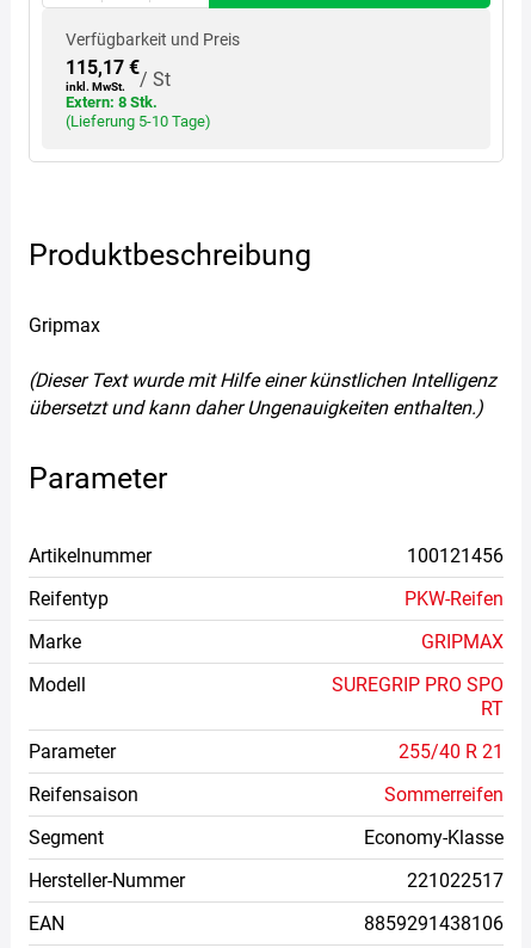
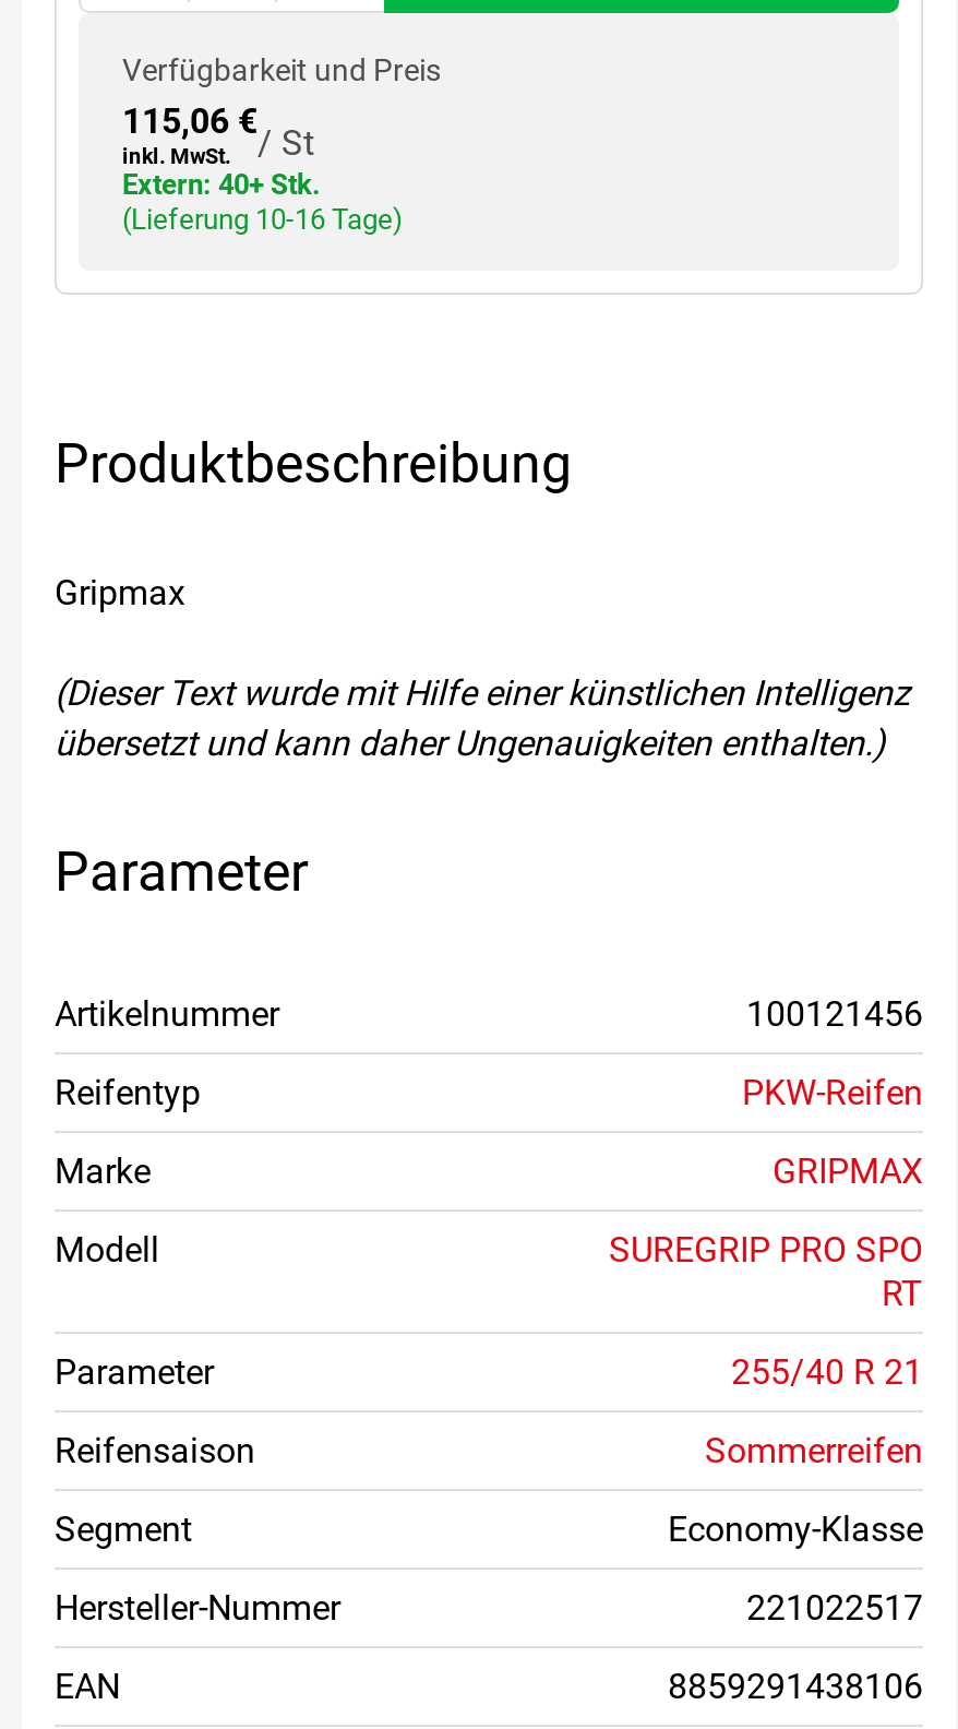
[66,56,140,79] 115,17 € -> [122,101,258,143] 115,06 €
[66,93,158,111] Extern: 8 Stk. -> [122,169,321,201] Extern: 40+ Stk.
[66,113,211,130] (Lieferung 5-10 Tage) -> [122,204,404,236] (Lieferung 10-16 Tage)

